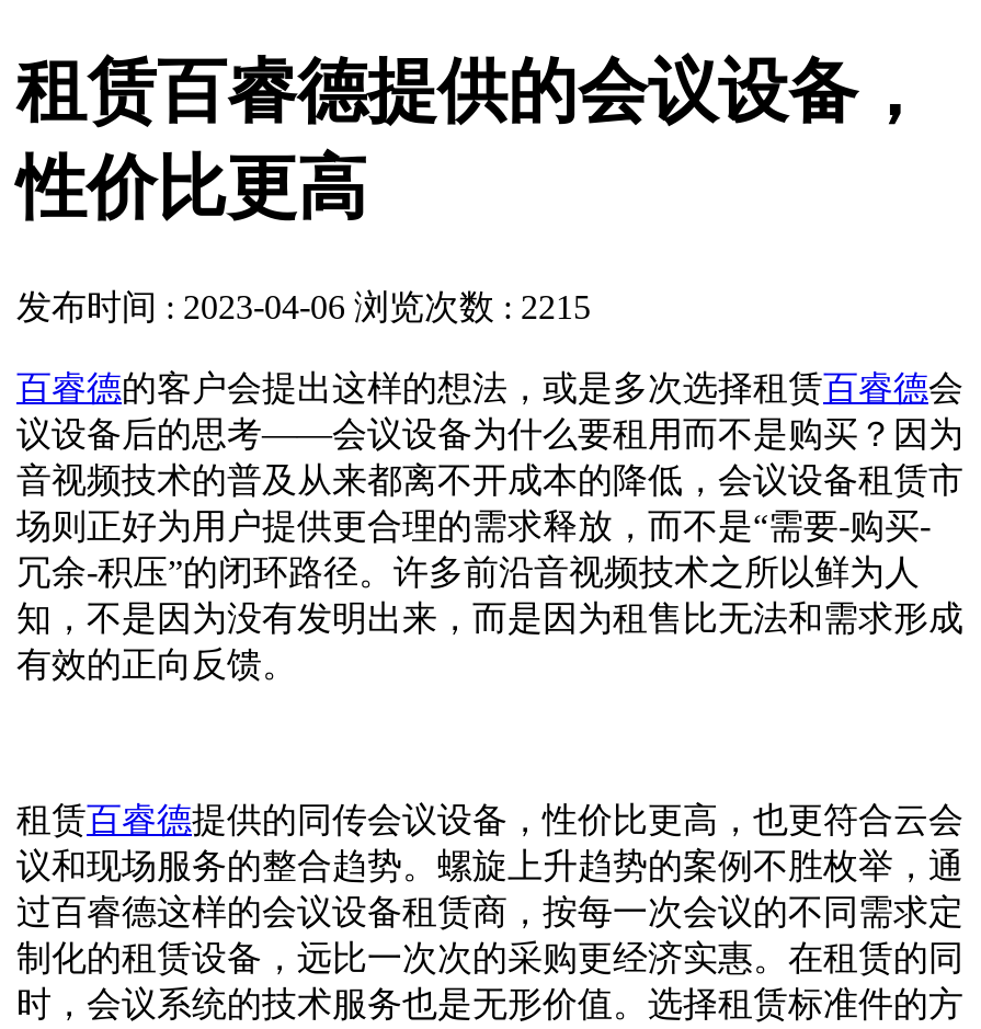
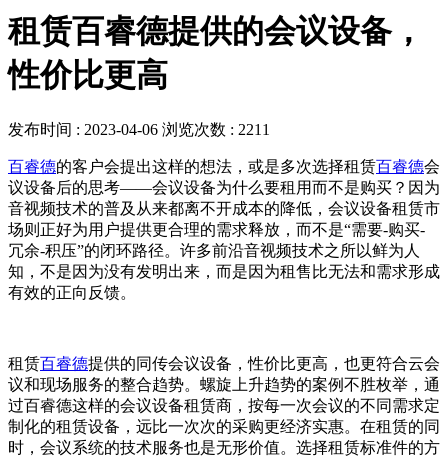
[16,288,591,325] 发布时间 : 2023-04-06 浏览次数 : 2215 -> [8,121,270,138] 发布时间 : 2023-04-06 浏览次数 : 2211

